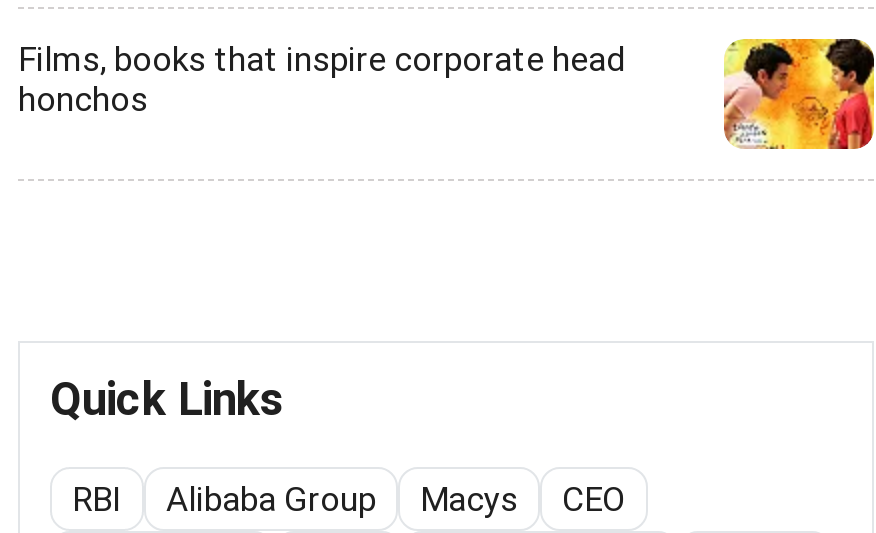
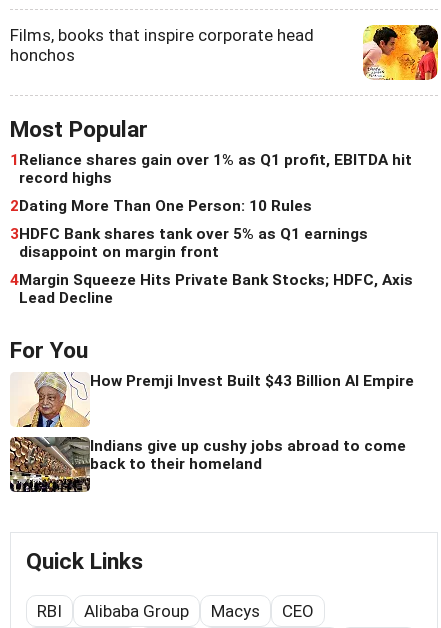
none -> [9,436,406,493] [image] | Indians give up cushy jobs abroad to come | back to their homeland
none -> [10,116,414,428] [image] | Most Popular | 1 Reliance shares gain over 1% as Q1 profit, EBITDA hit | record highs | 2Dating More Than One Person: 10 Rules | 3HDFC Bank shares tank over 5% as Q1 earnings | disappoint on margin front | 4Margin Squeeze Hits Private Bank Stocks; HDFC, Axis | Lead Decline | For You | How Premji Invest Built $43 Billion AI Empire

